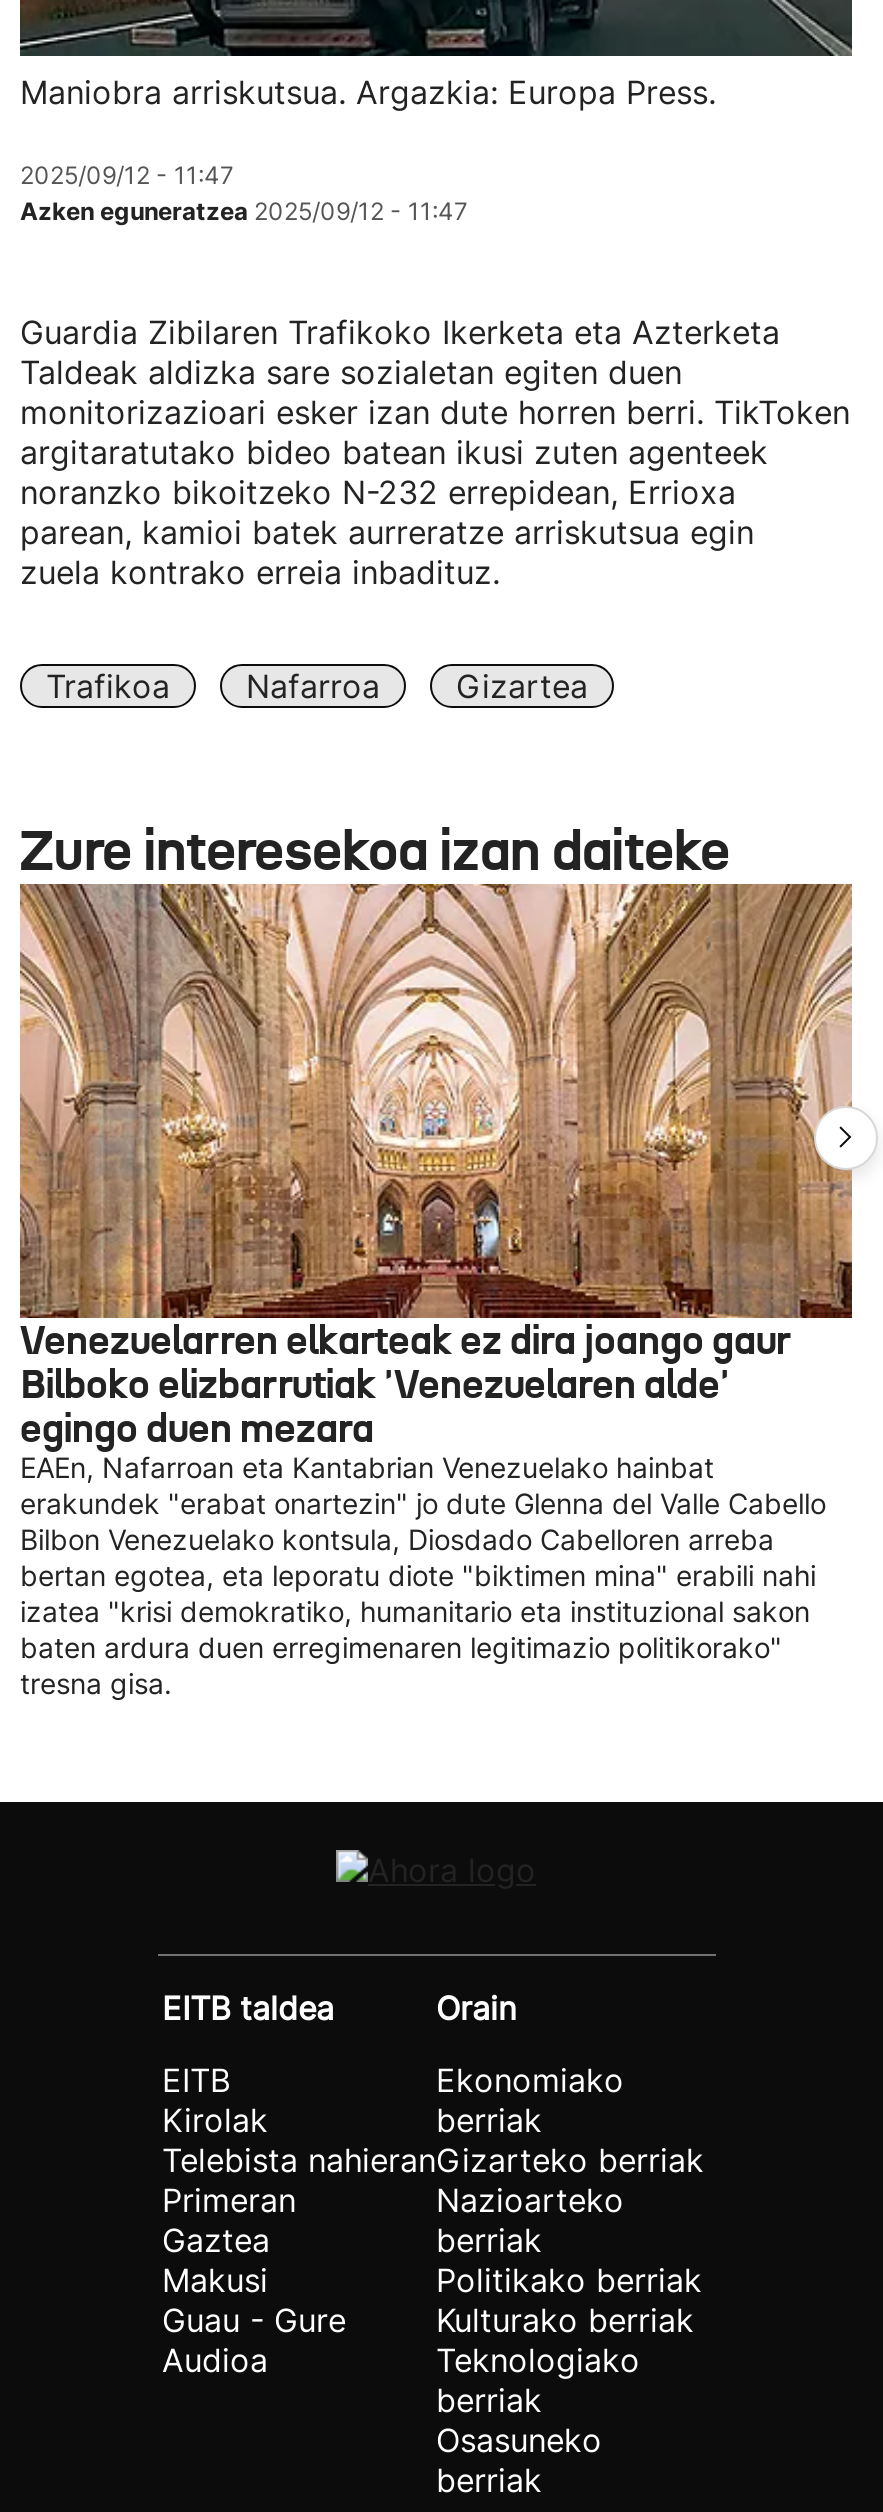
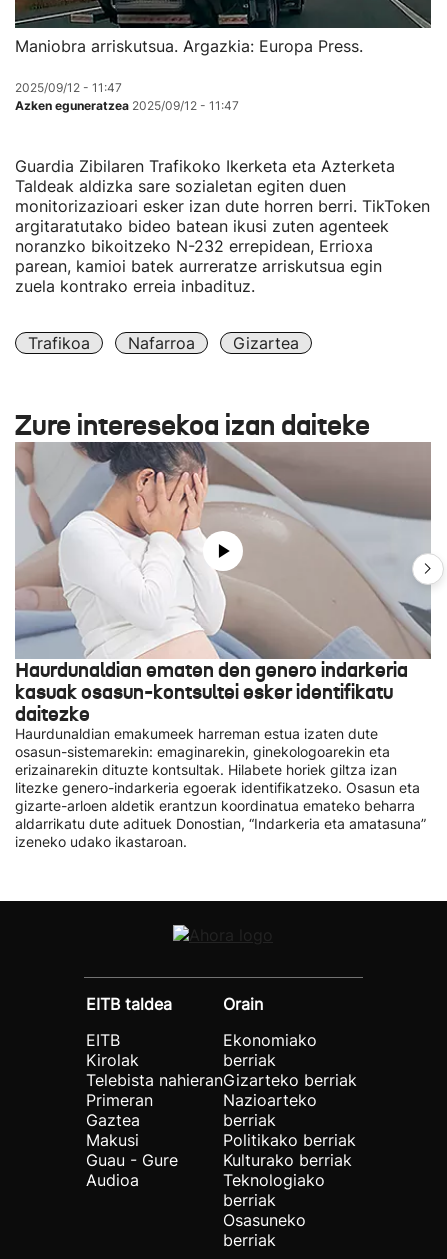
[18,884,854,1700] [image] | Venezuelarren elkarteak ez dira joango gaur | Bilboko elizbarrutiak 'Venezuelaren alde' | egingo duen mezara | EAEn, Nafarroan eta Kantabrian Venezuelako hainbat | erakundek "erabat onartezin" jo dute Glenna del Valle Cabello | Bilbon Venezuelako kontsula, Diosdado Cabelloren arreba | bertan egotea, eta leporatu diote "biktimen mina" erabili nahi | izatea "krisi demokratiko, humanitario eta instituzional sakon | baten ardura duen erregimenaren legitimazio politikorako" | tresna gisa. -> [15,442,432,850] [image] | Haurdunaldian ematen den genero indarkeria | kasuak osasun-kontsultei esker identifikatu | daitezke | Haurdunaldian emakumeek harreman estua izaten dute | osasun-sistemarekin: emaginarekin, ginekologoarekin eta | erizainarekin dituzte kontsultak. Hilabete horiek giltza izan | litezke genero-indarkeria egoerak identifikatzeko. Osasun eta | gizarte-arloen aldetik erantzun koordinatua emateko beharra | aldarrikatu dute adituek Donostian, “Indarkeria eta amatasuna” | izeneko udako ikastaroan.

